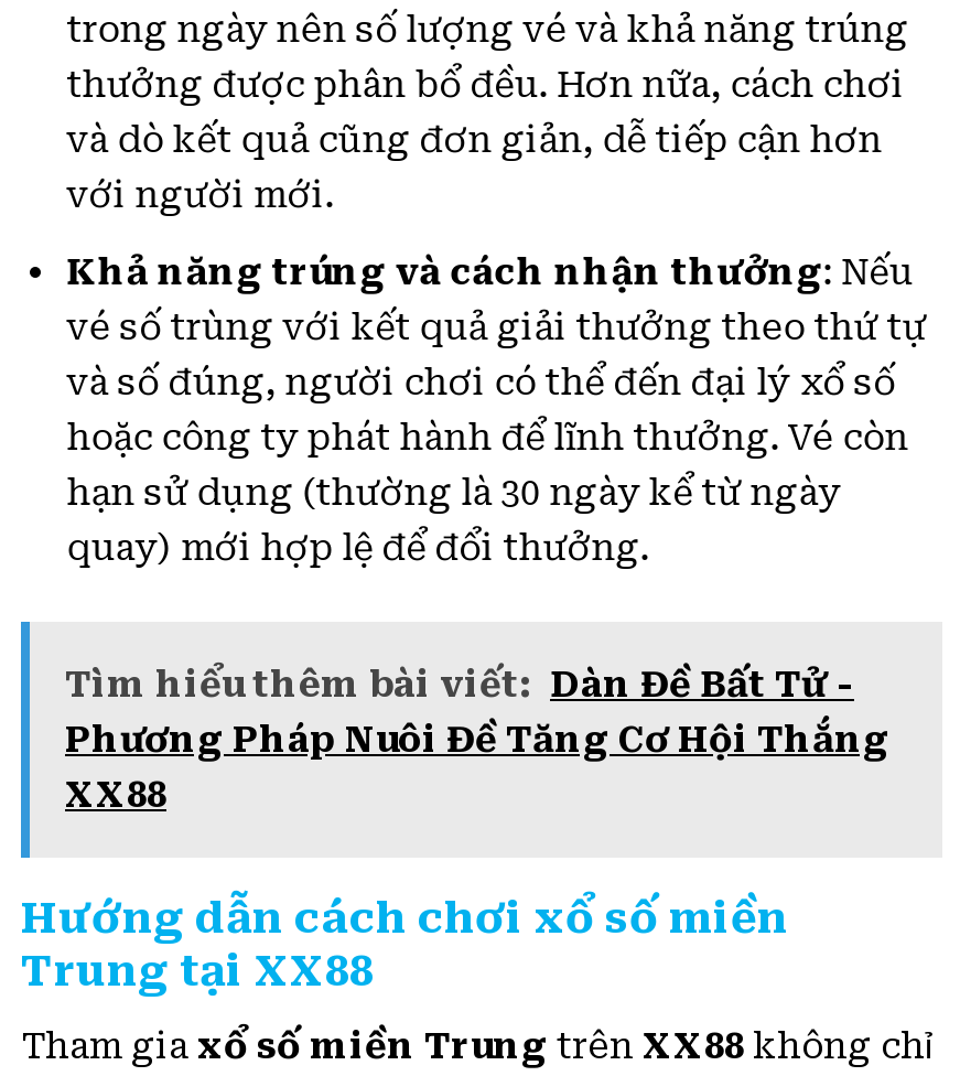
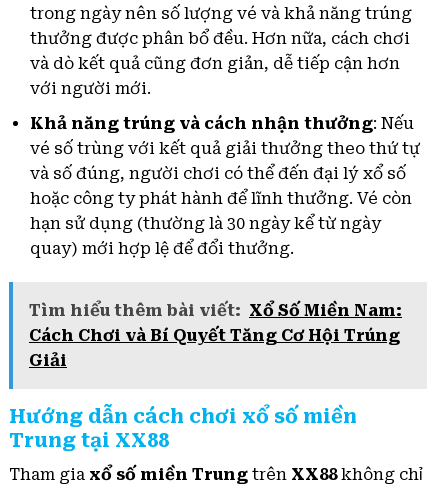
[65,663,889,815] Tìm hiểu thêm bài viết: Dàn Đề Bất Tử - | Phương Pháp Nuôi Đề Tăng Cơ Hội Thắng | XX88 -> [29,300,402,369] Tìm hiểu thêm bài viết: Xổ Số Miền Nam: | Cách Chơi và Bí Quyết Tăng Cơ Hội Trúng | Giải

